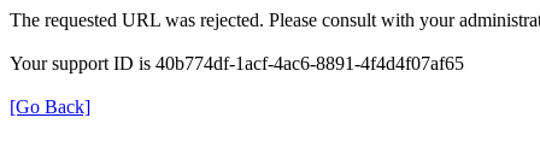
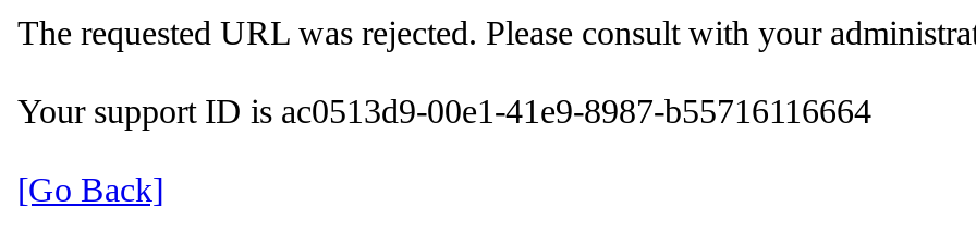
[10,53,464,74] Your support ID is 40b774df-1acf-4ac6-8891-4f4d4f07af65 -> [17,93,871,130] Your support ID is ac0513d9-00e1-41e9-8987-b55716116664

